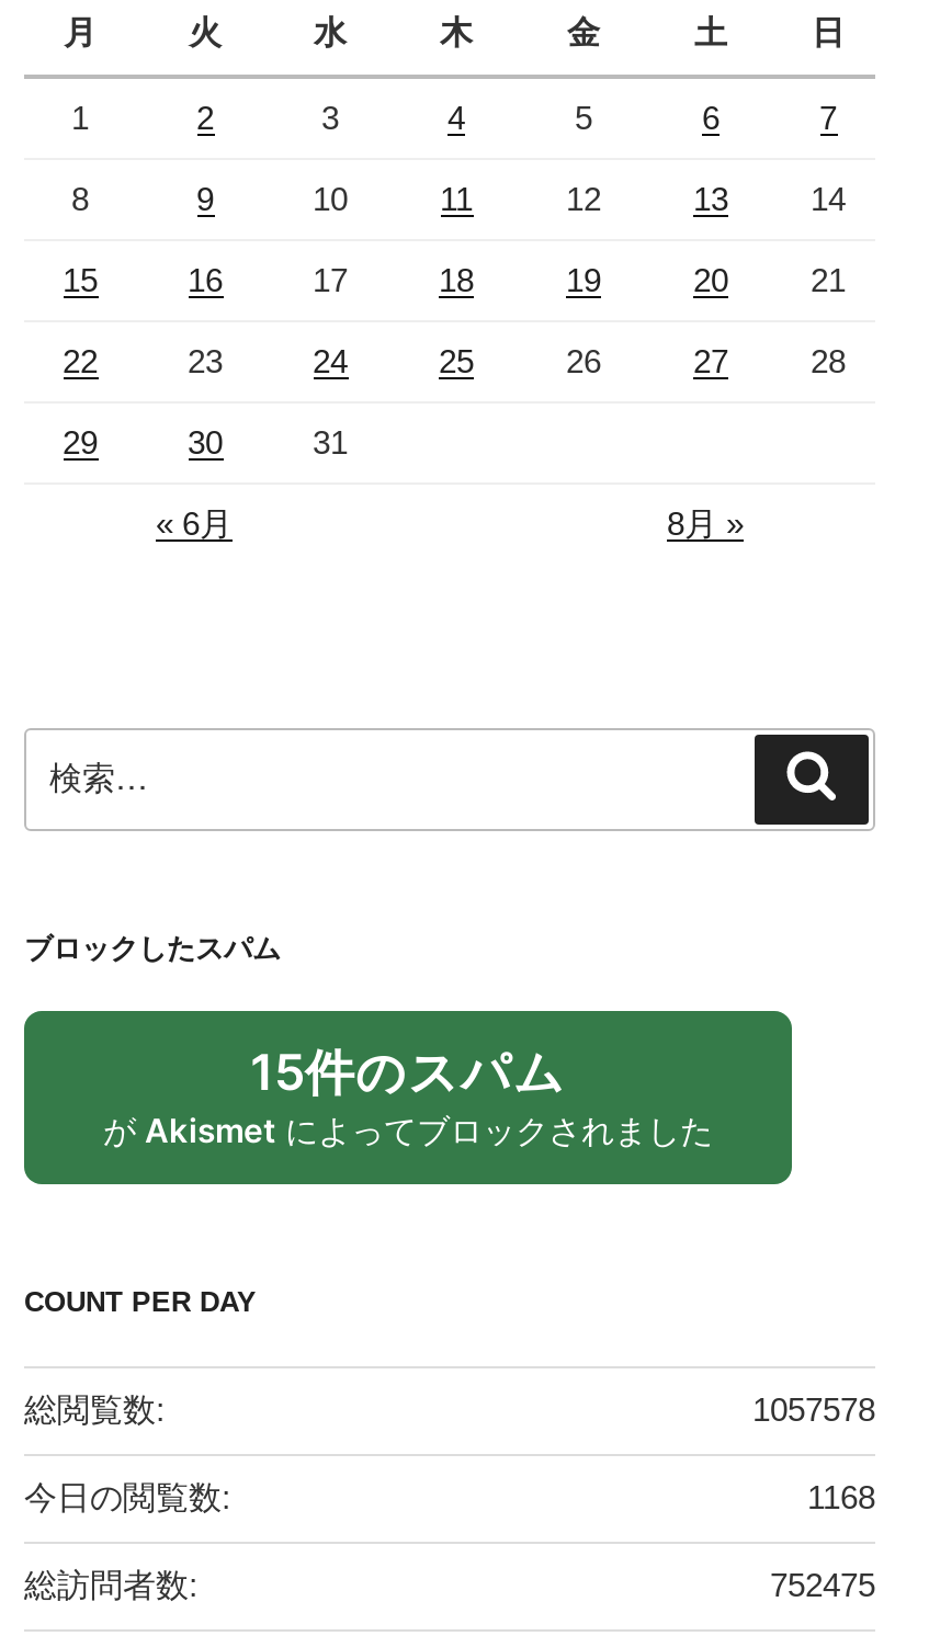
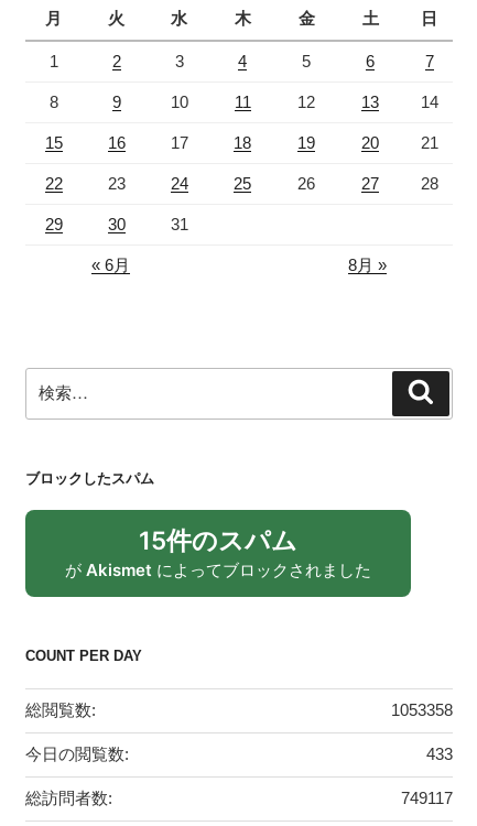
[752,1391,875,1428] 1057578 -> [391,701,453,719] 1053358
[807,1479,875,1516] 1168 -> [426,745,453,763] 433
[770,1566,875,1604] 752475 -> [401,789,453,807] 749117

